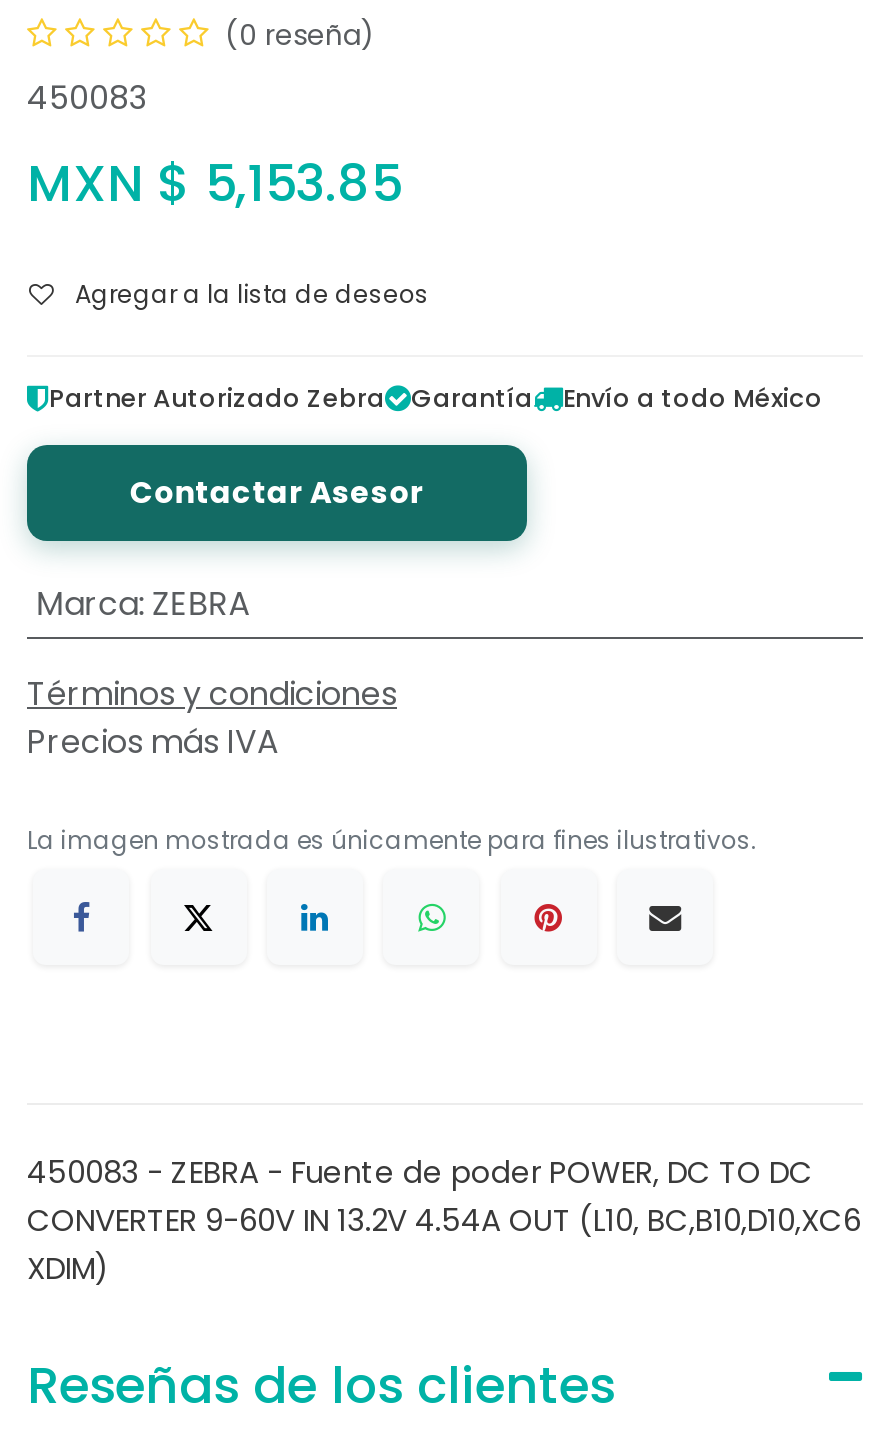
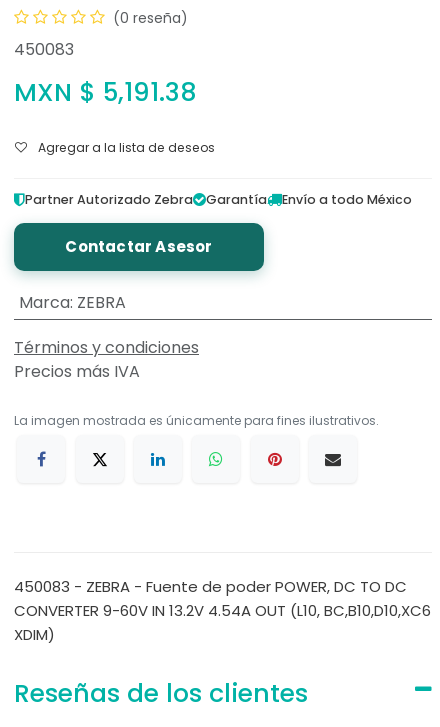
[27,149,401,219] MXN $5,153.85 -> [14,75,197,110] MXN $5,191.38

